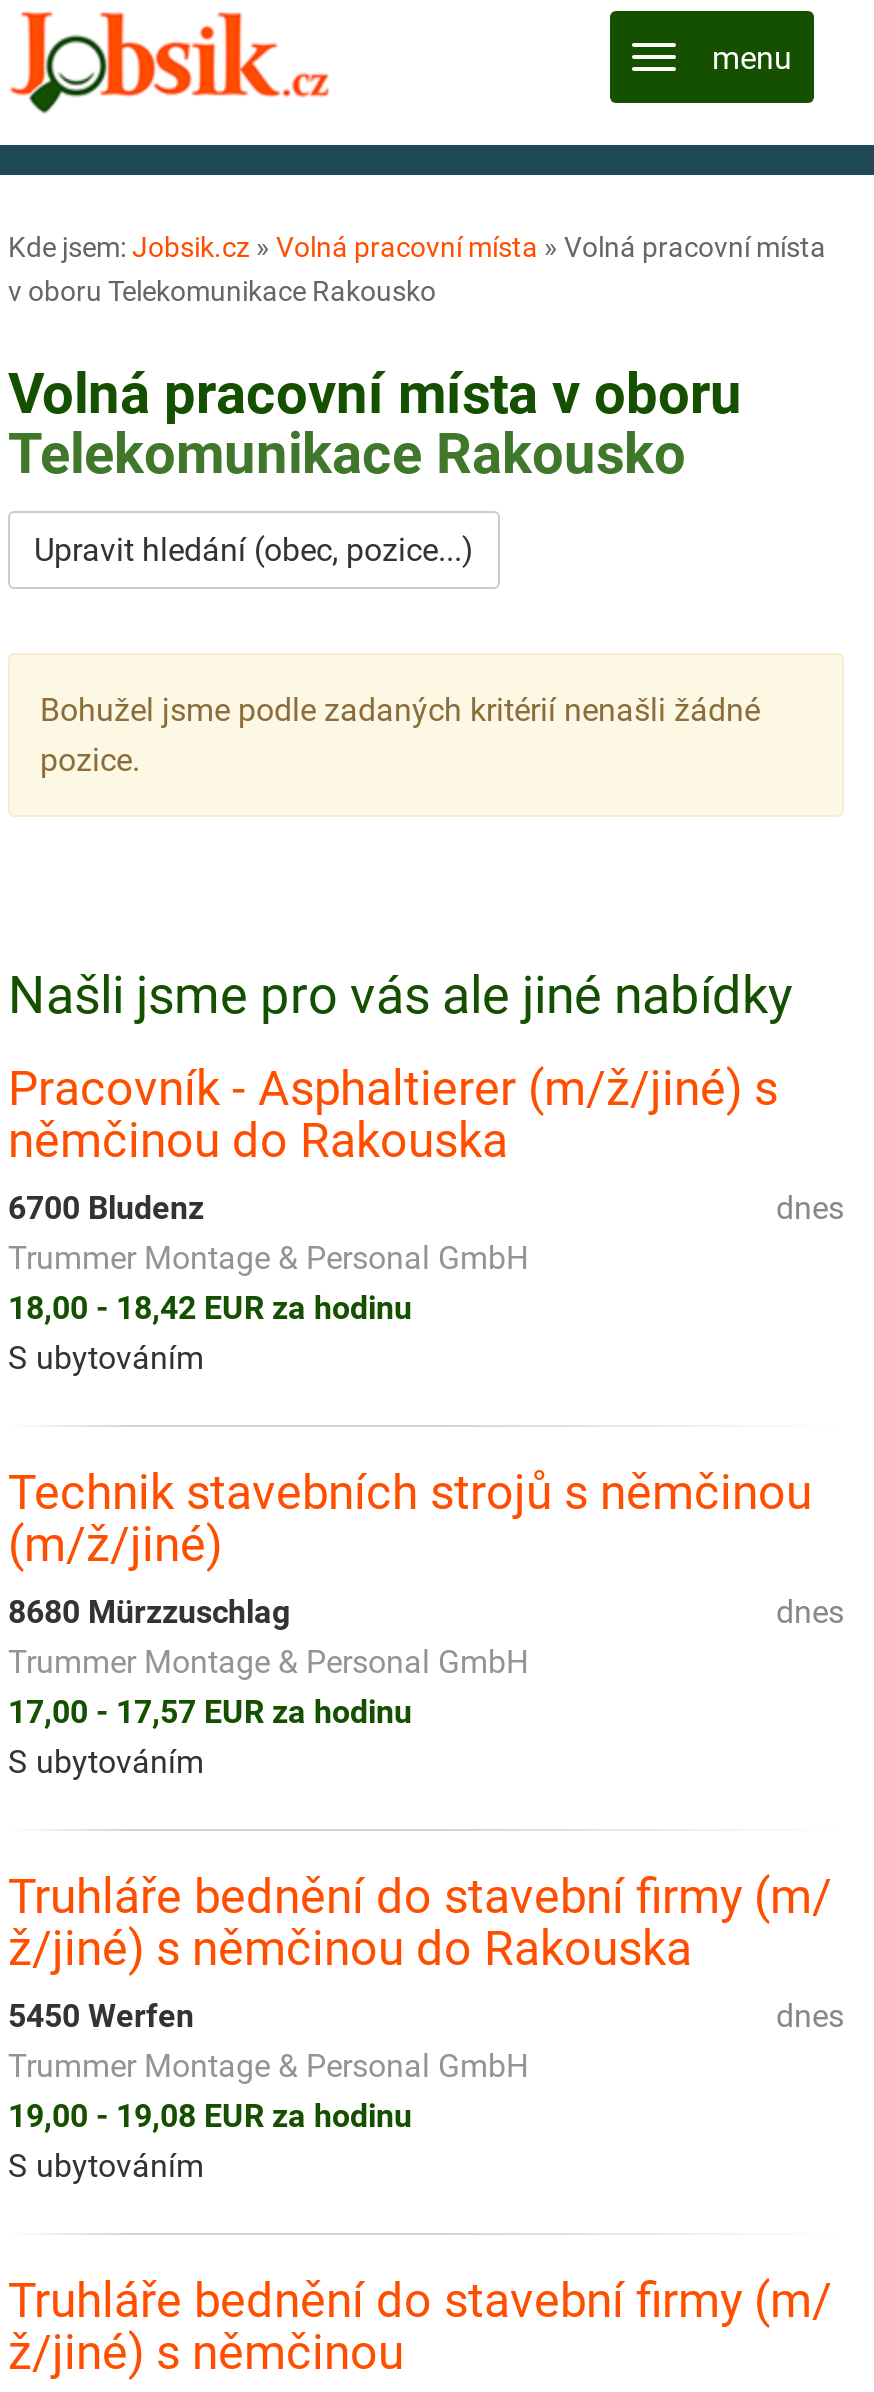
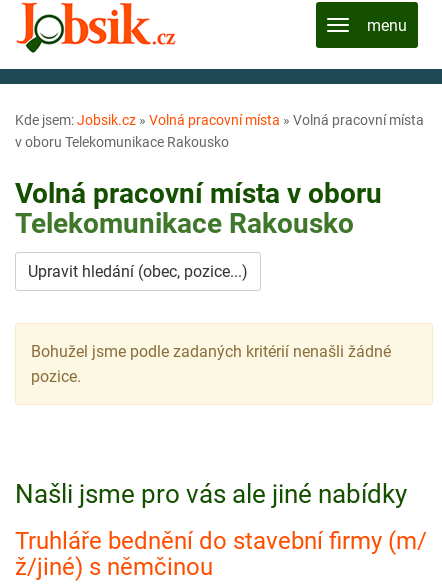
[8,1060,844,2184] Pracovník - Asphaltierer (m/ž/jiné) s | němčinou do Rakouska | dnes | 6700 Bludenz | Trummer Montage & Personal GmbH | 18,00 - 18,42 EUR za hodinu | S ubytováním | Technik stavebních strojů s němčinou | (m/ž/jiné) | dnes | 8680 Mürzzuschlag | Trummer Montage & Personal GmbH | 17,00 - 17,57 EUR za hodinu | S ubytováním | Truhláře bednění do stavební firmy (m/ | ž/jiné) s němčinou do Rakouska | dnes | 5450 Werfen | Trummer Montage & Personal GmbH | 19,00 - 19,08 EUR za hodinu | S ubytováním -> none

